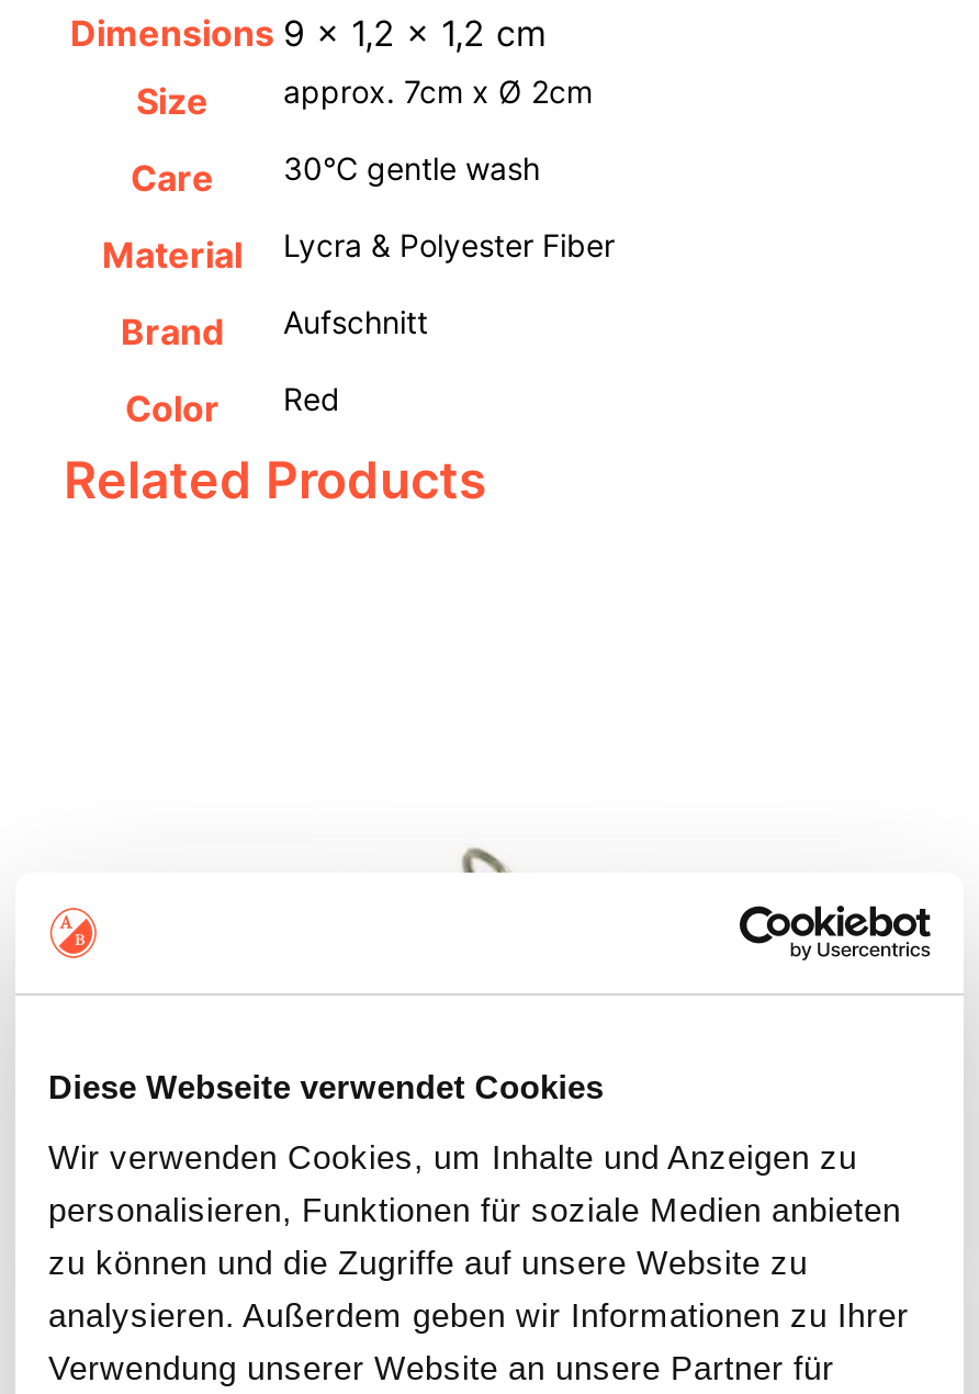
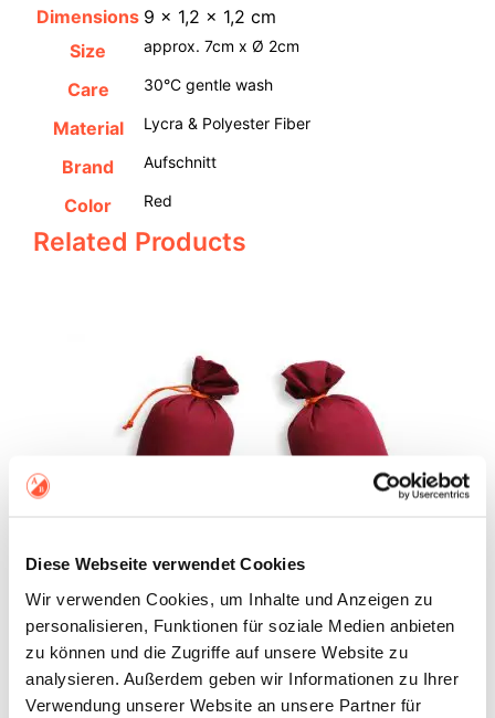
none -> [120,355,240,457] [image]
none -> [276,359,389,457] [image]

